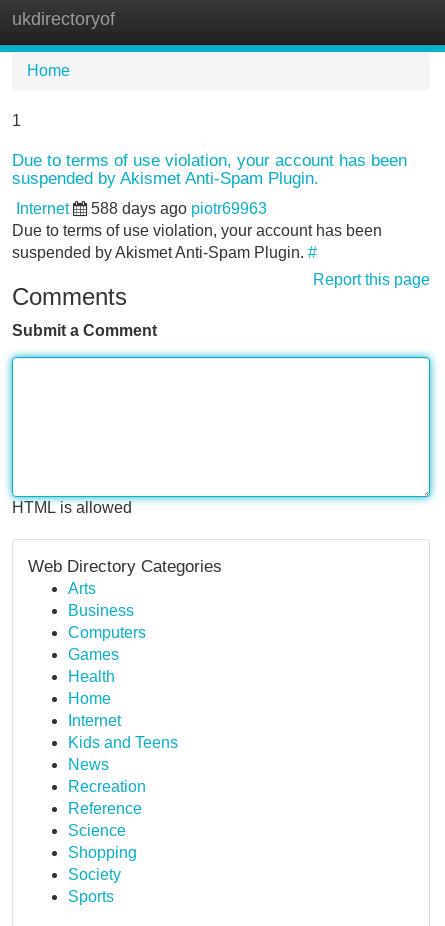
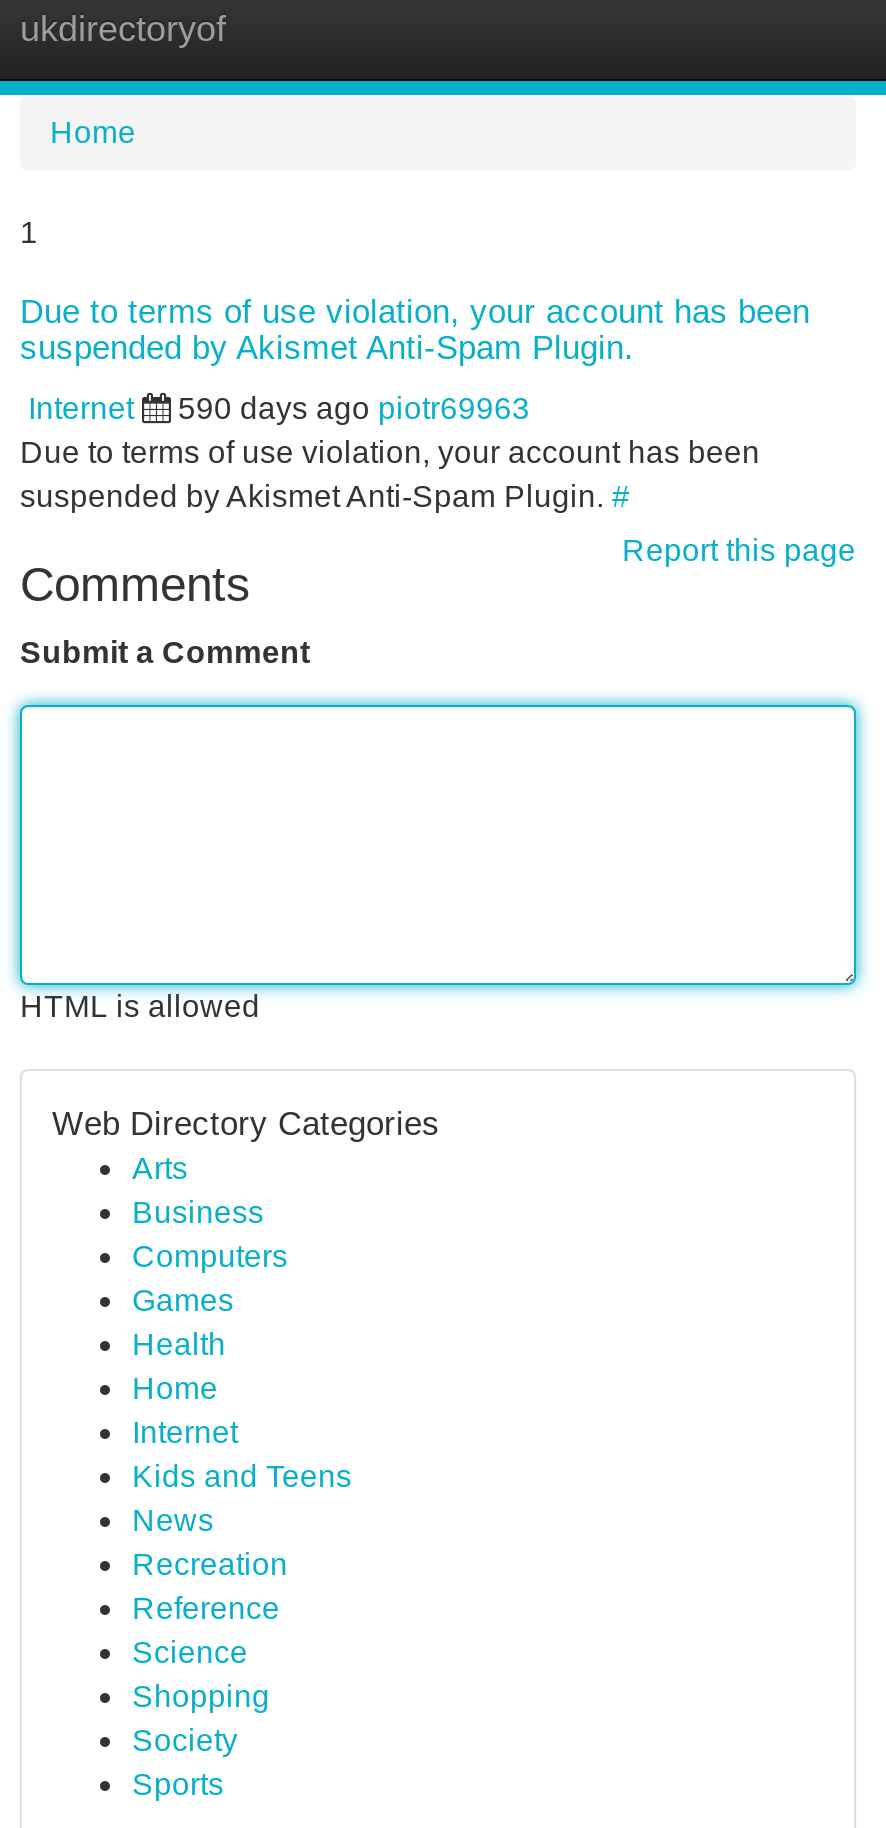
[91,200,267,217] 588 days ago piotr69963 -> [178,391,530,425] 590 days ago piotr69963

